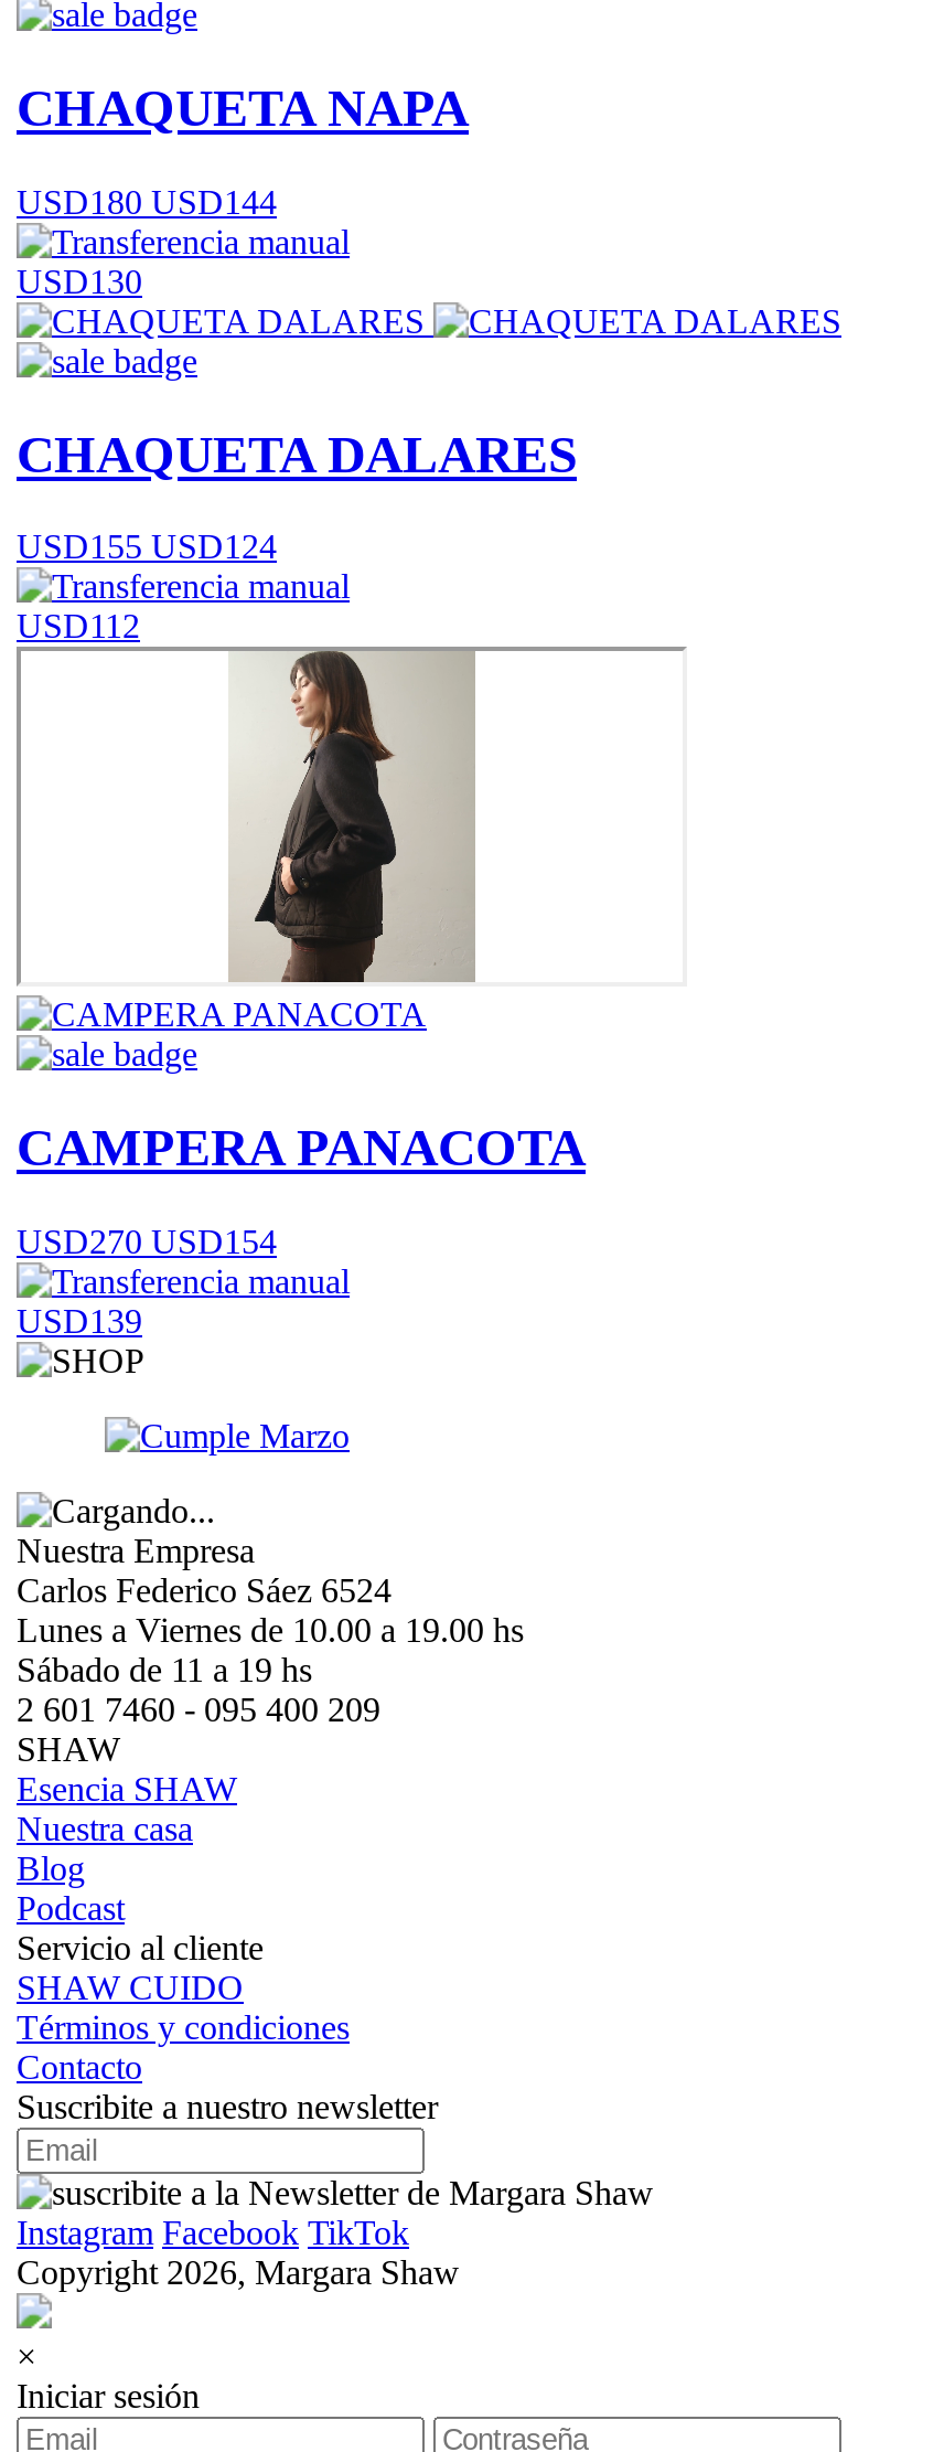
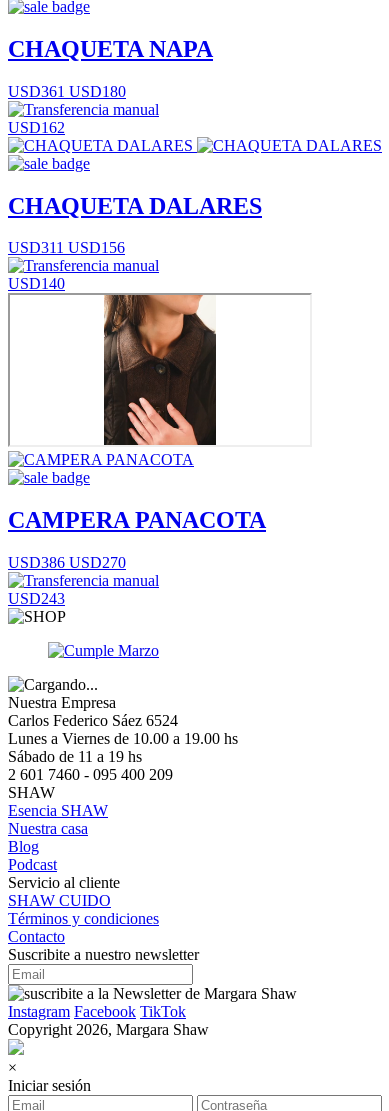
[17,182,277,220] USD180 USD144 -> [8,83,126,100] USD361 USD180
[17,262,142,299] USD130 -> [8,119,65,136] USD162
[17,528,277,566] USD155 USD124 -> [8,239,125,256] USD311 USD156
[17,608,140,645] USD112 -> [8,275,65,292] USD140
[228,651,475,984] [image] -> [103,294,216,446] [image]
[17,1223,277,1261] USD270 USD154 -> [8,554,126,571] USD386 USD270
[17,1303,142,1340] USD139 -> [8,590,65,607] USD243

